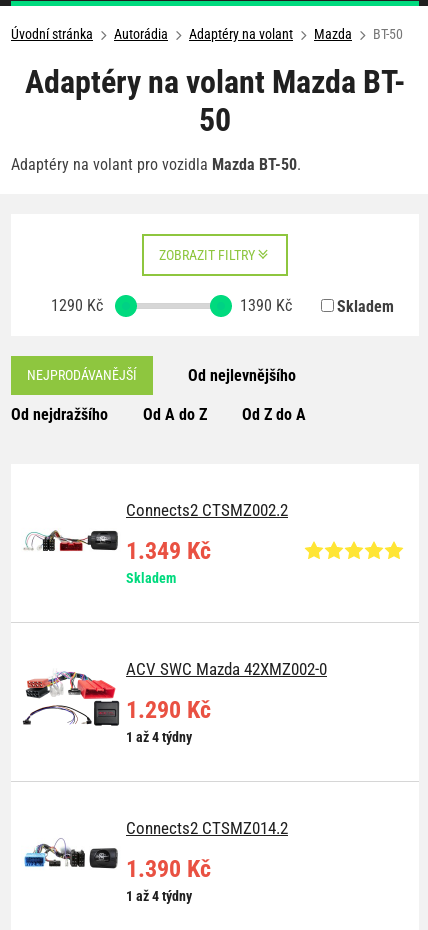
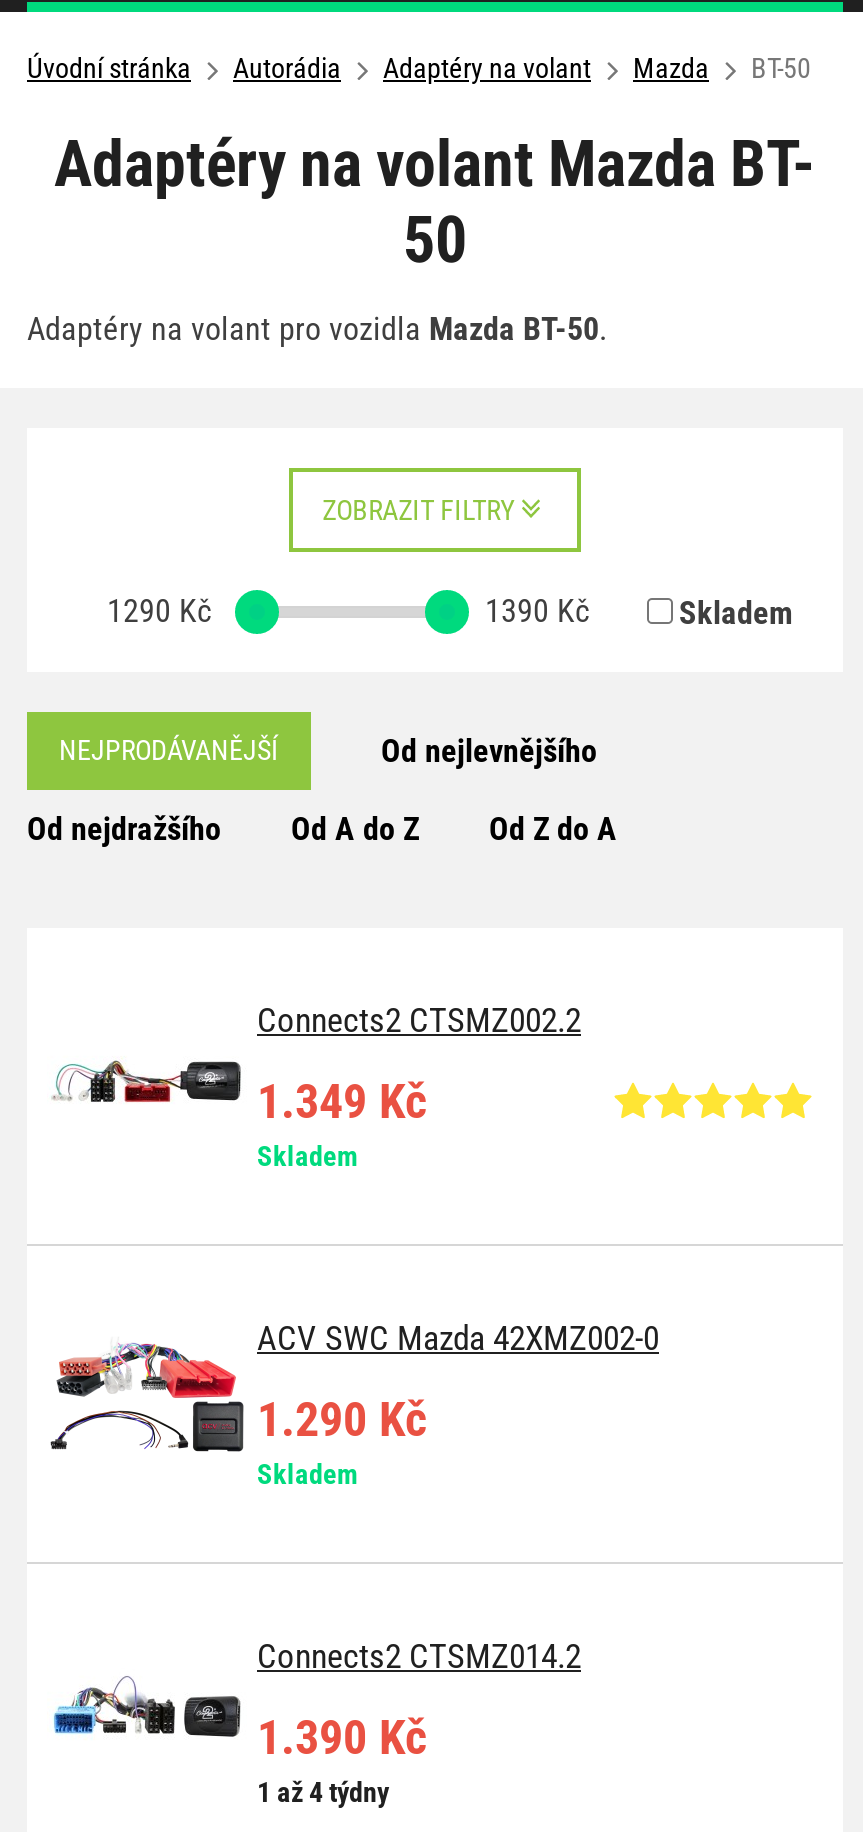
[126,729,192,745] 1 až 4 týdny -> [257,1457,357,1489] Skladem

